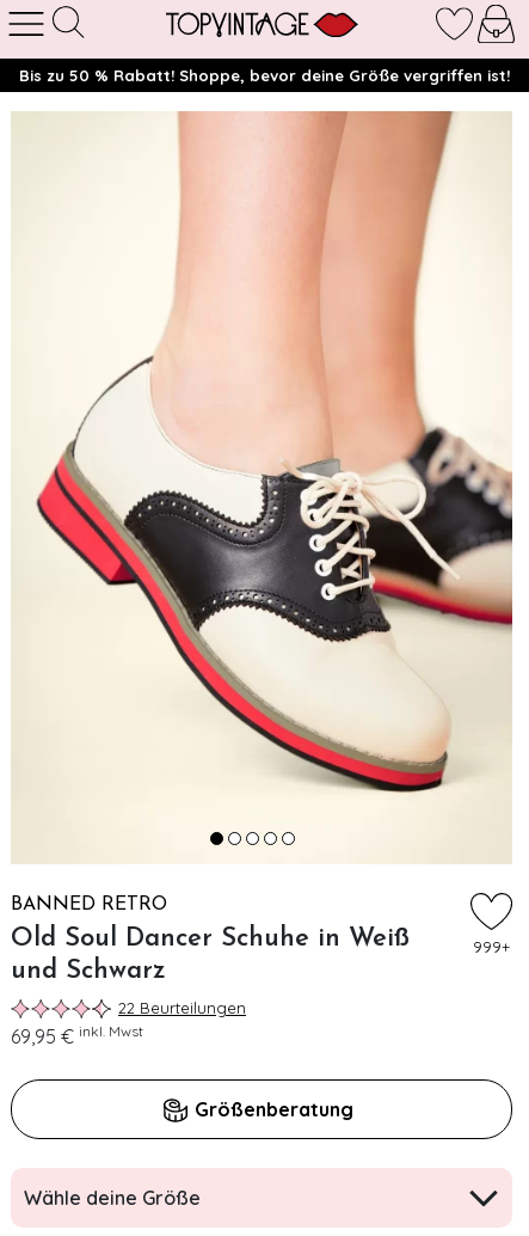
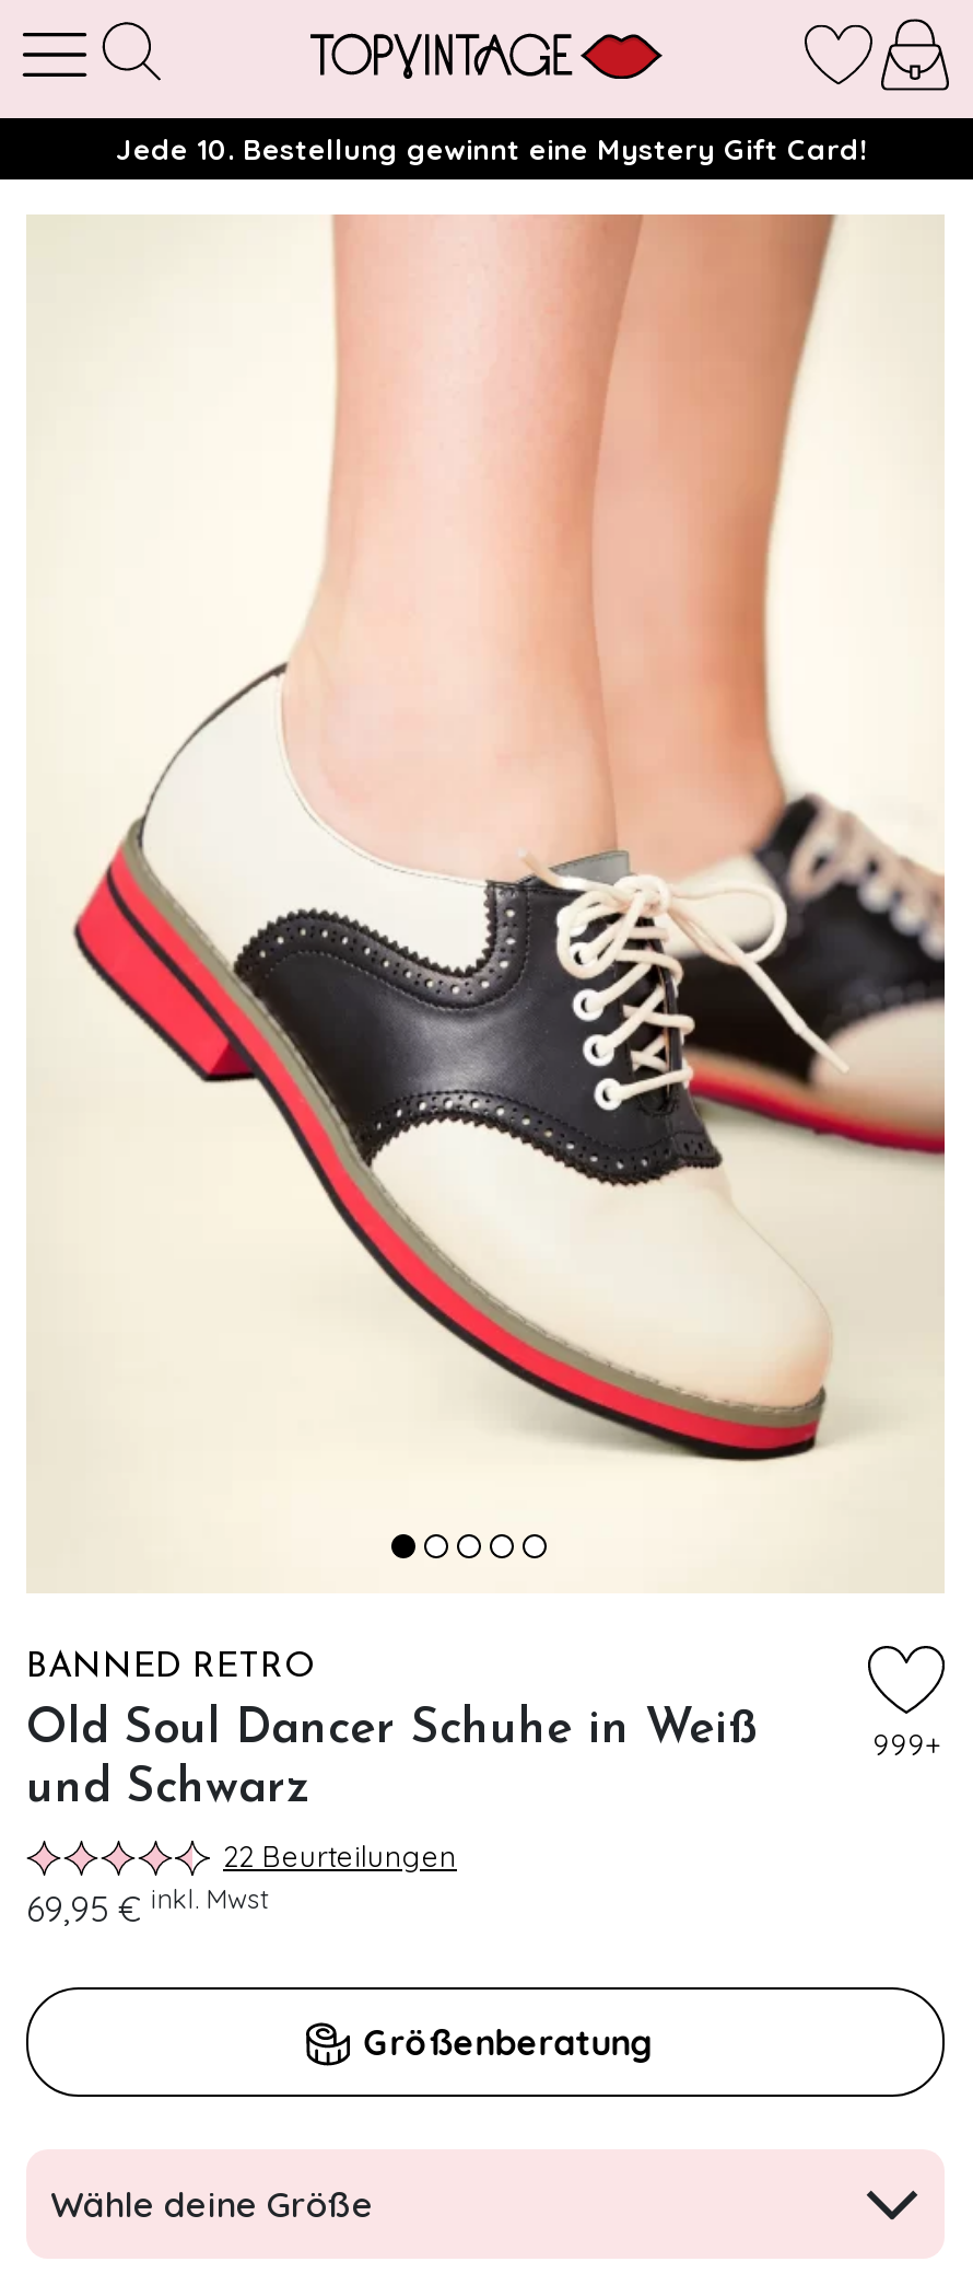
[19,66,510,85] Bis zu 50 % Rabatt! Shoppe, bevor deine Größe vergriffen ist! -> [116,131,866,166] Jede 10. Bestellung gewinnt eine Mystery Gift Card!

